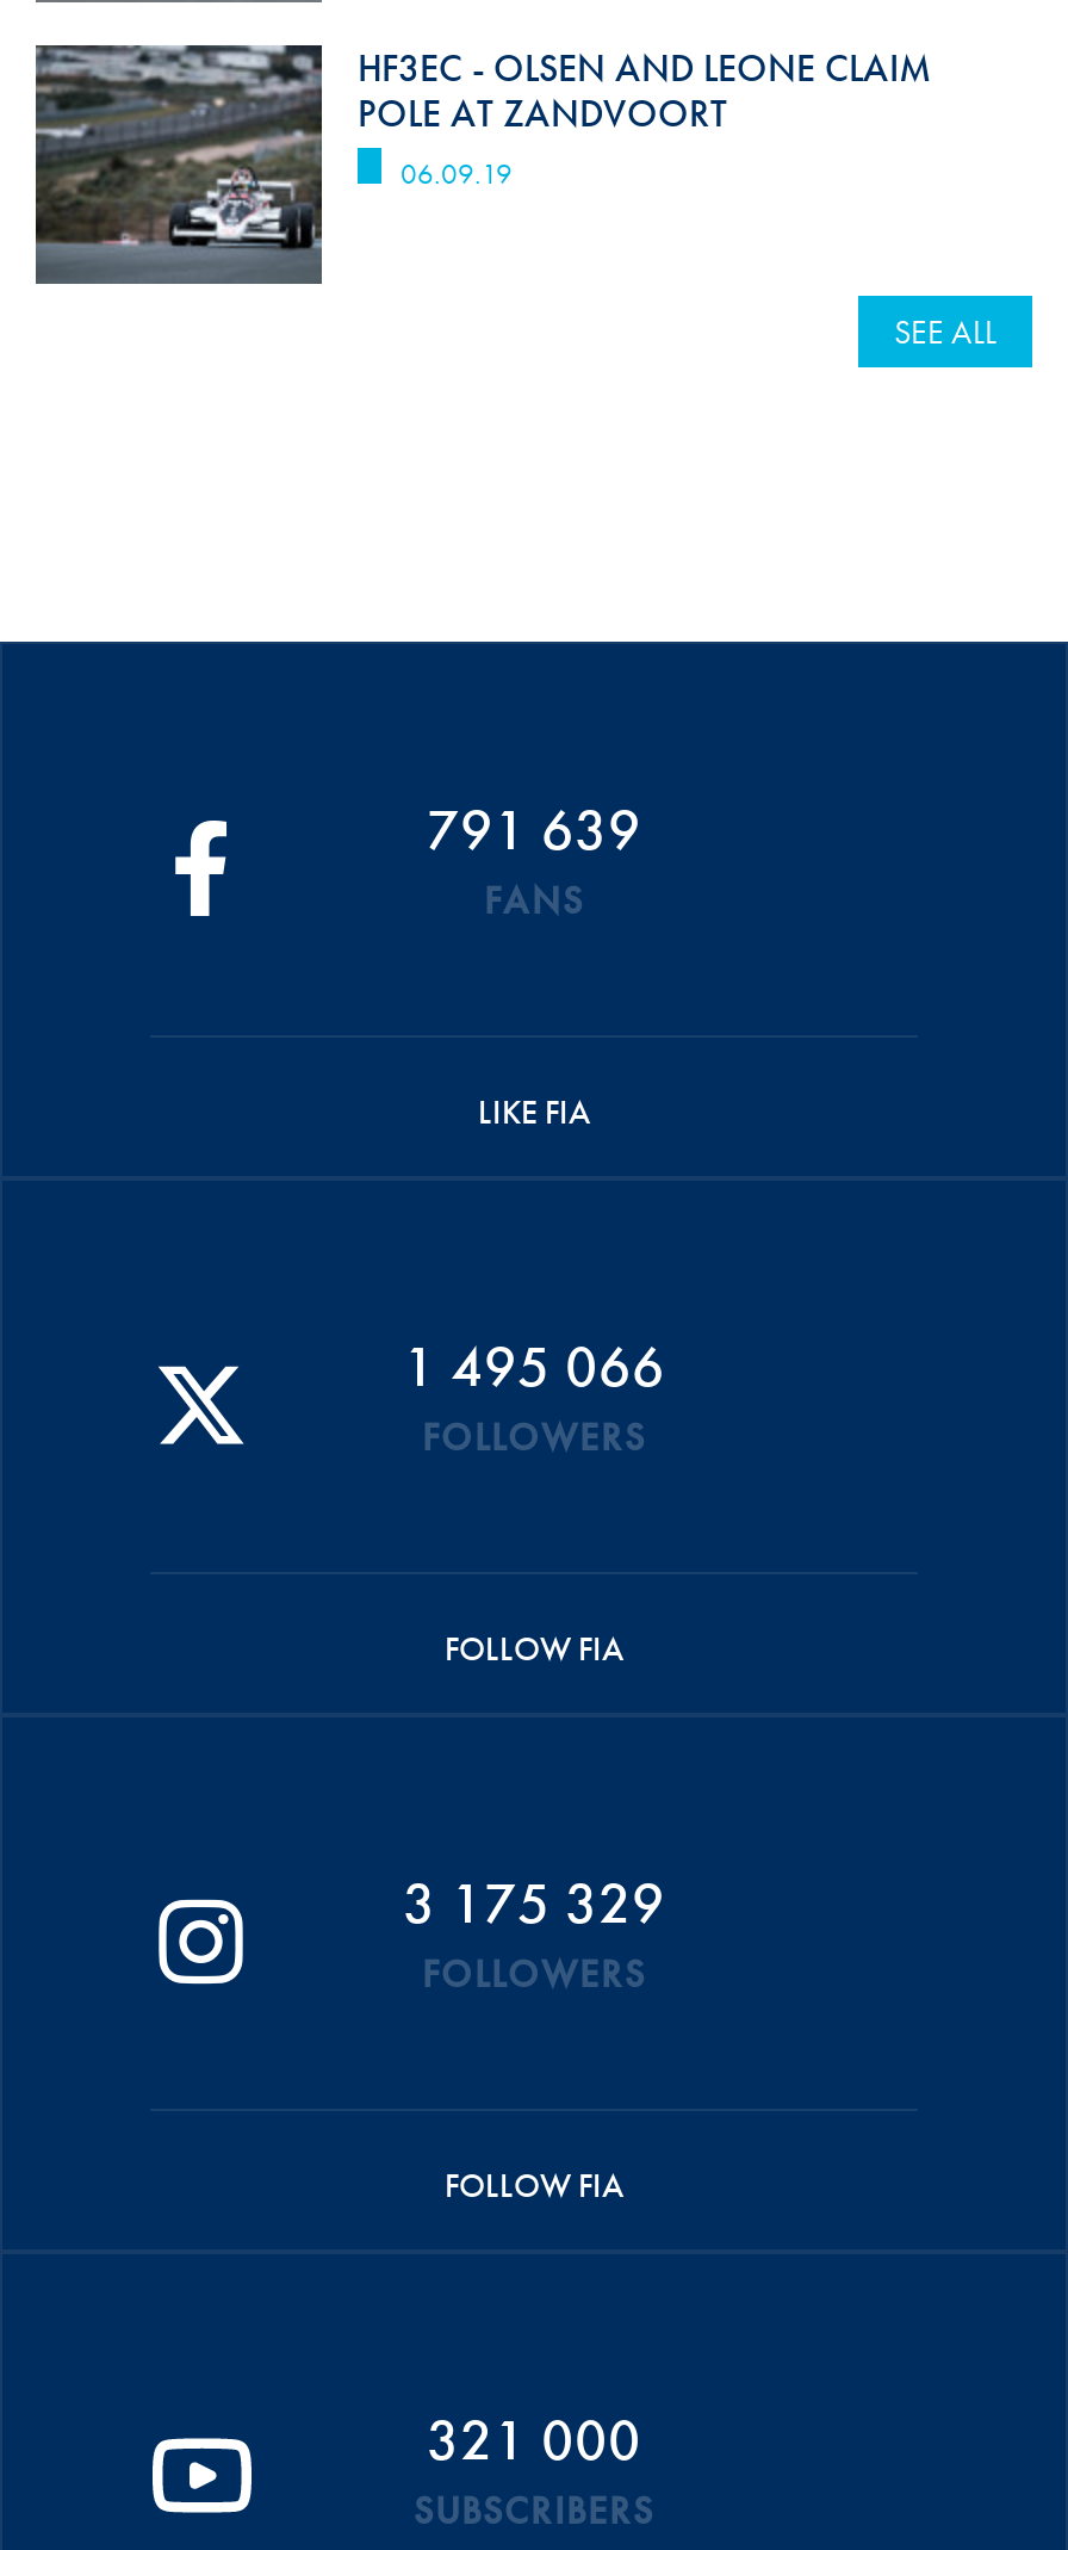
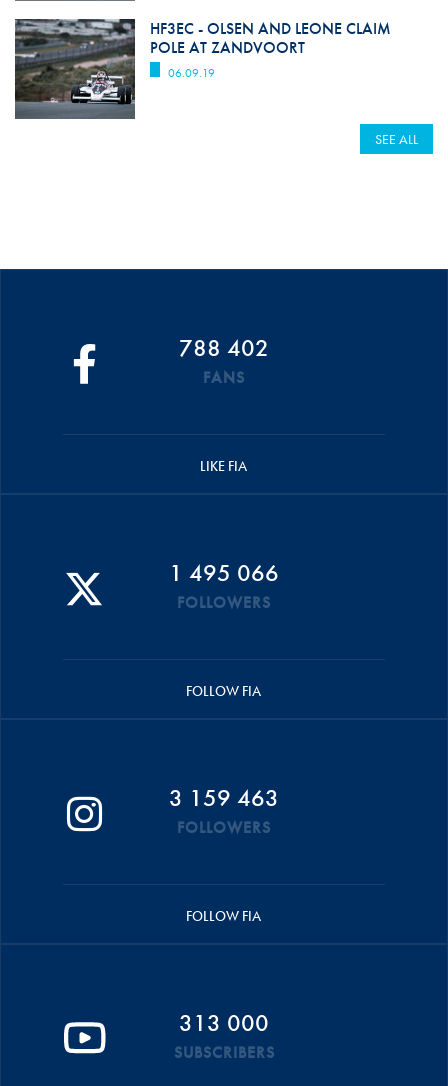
[427,792,641,866] 791 639 -> [179,332,269,363] 788 402
[403,1866,665,1940] 3 175 329 -> [169,782,279,813] 3 159 463
[427,2402,641,2476] 321 000 -> [179,1007,269,1038] 313 000

